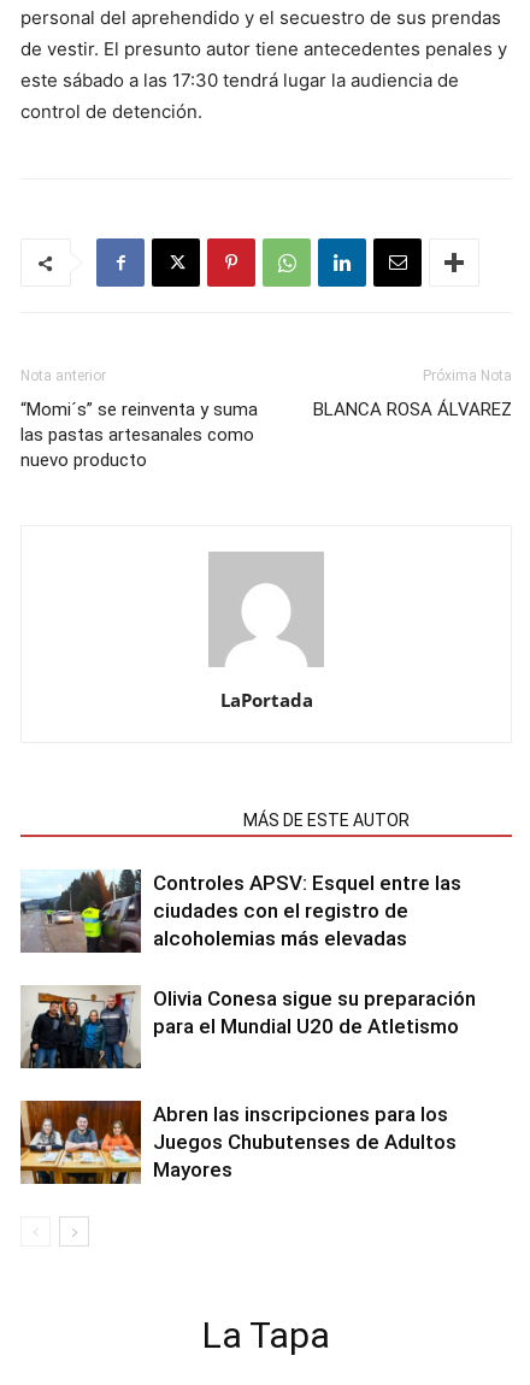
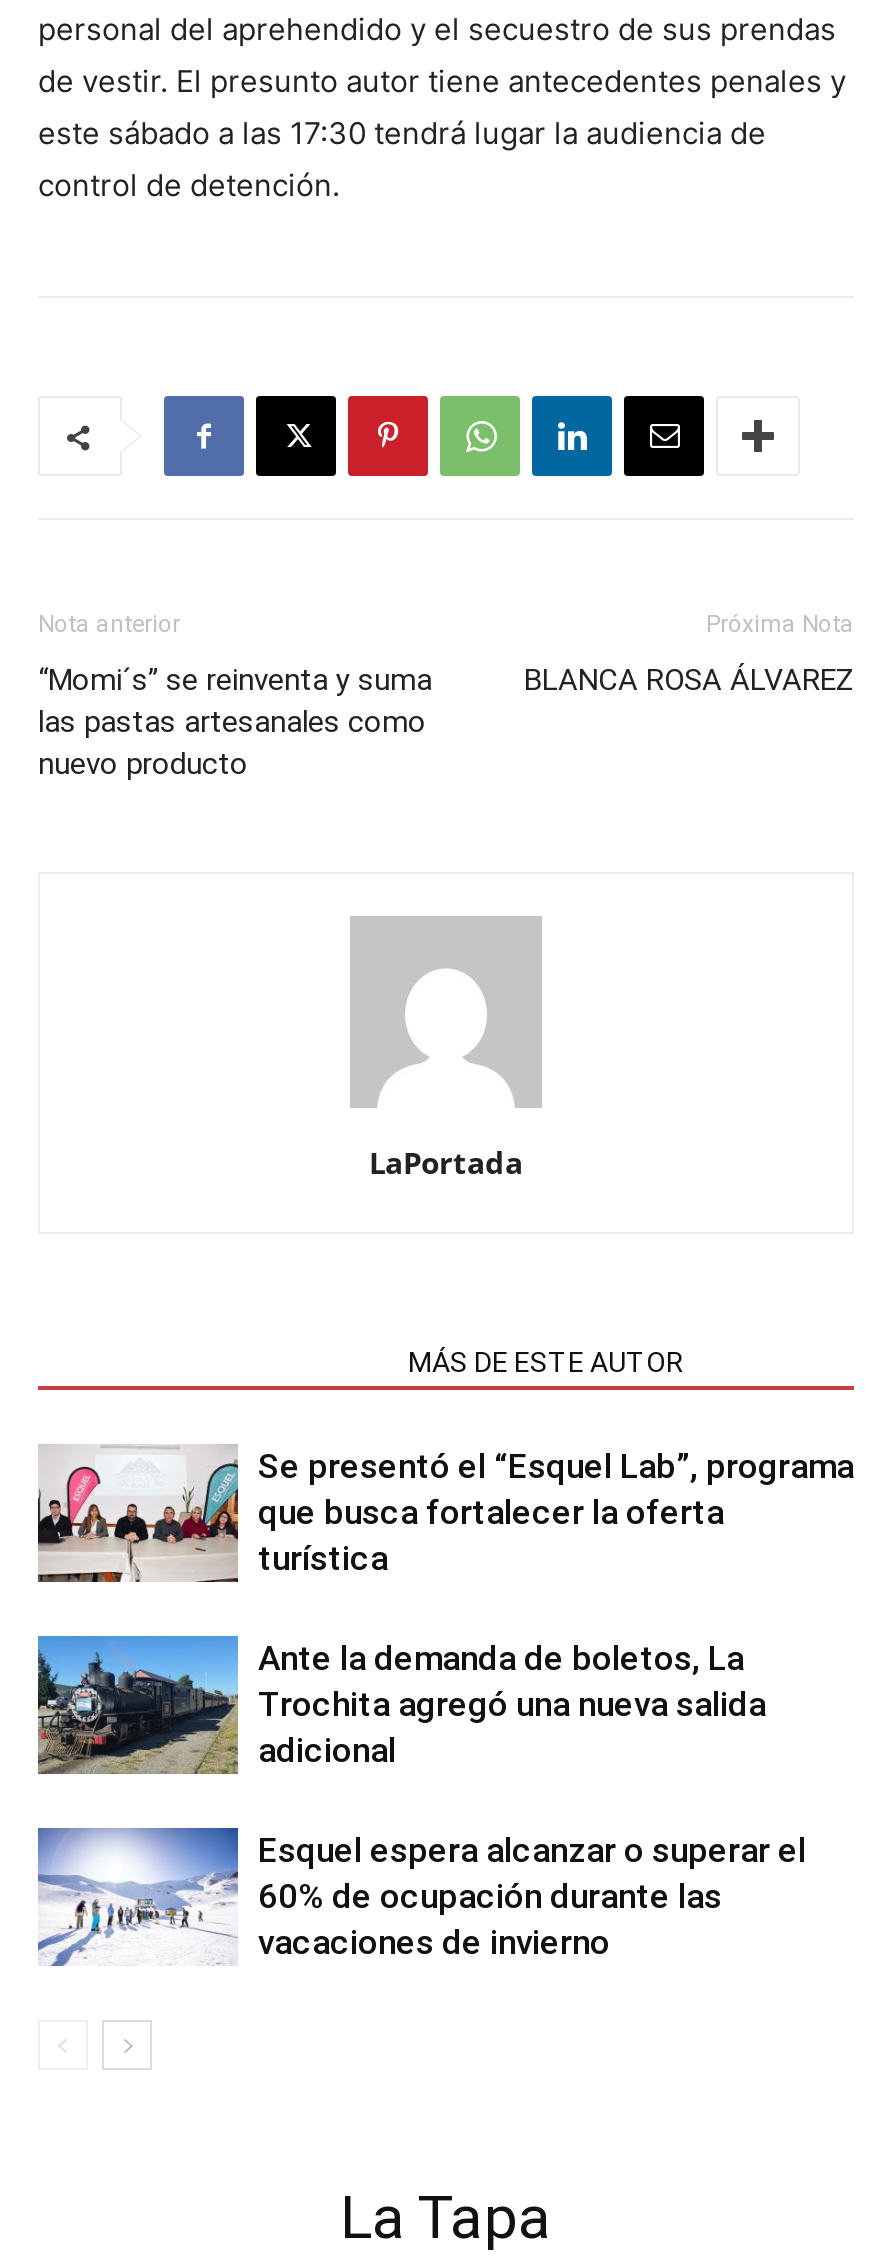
[20,870,461,954] [image] | Controles APSV: Esquel entre las | ciudades con el registro de | alcoholemias más elevadas -> [38,1444,854,1584] [image] | Se presentó el “Esquel Lab”, programa | que busca fortalecer la oferta | turística
[20,985,476,1069] [image] | Olivia Conesa sigue su preparación | para el Mundial U20 de Atletismo -> [36,1634,766,1776] [image] | Ante la demanda de boletos, La | Trochita agregó una nueva salida | adicional
[19,1100,457,1185] [image] | Abren las inscripciones para los | Juegos Chubutenses de Adultos | Mayores -> [36,1826,806,1966] [image] | Esquel espera alcanzar o superar el | 60% de ocupación durante las | vacaciones de invierno

